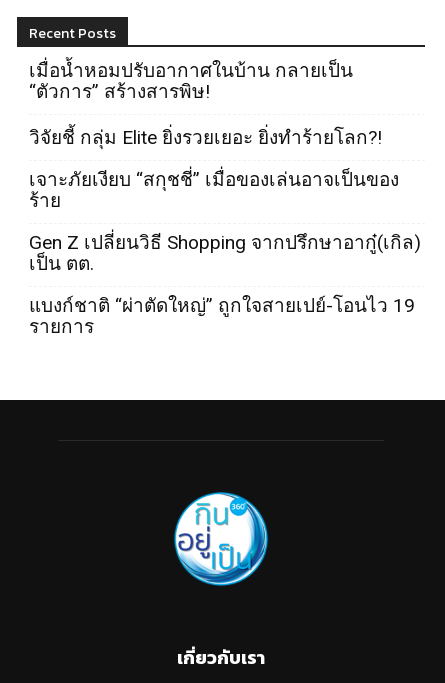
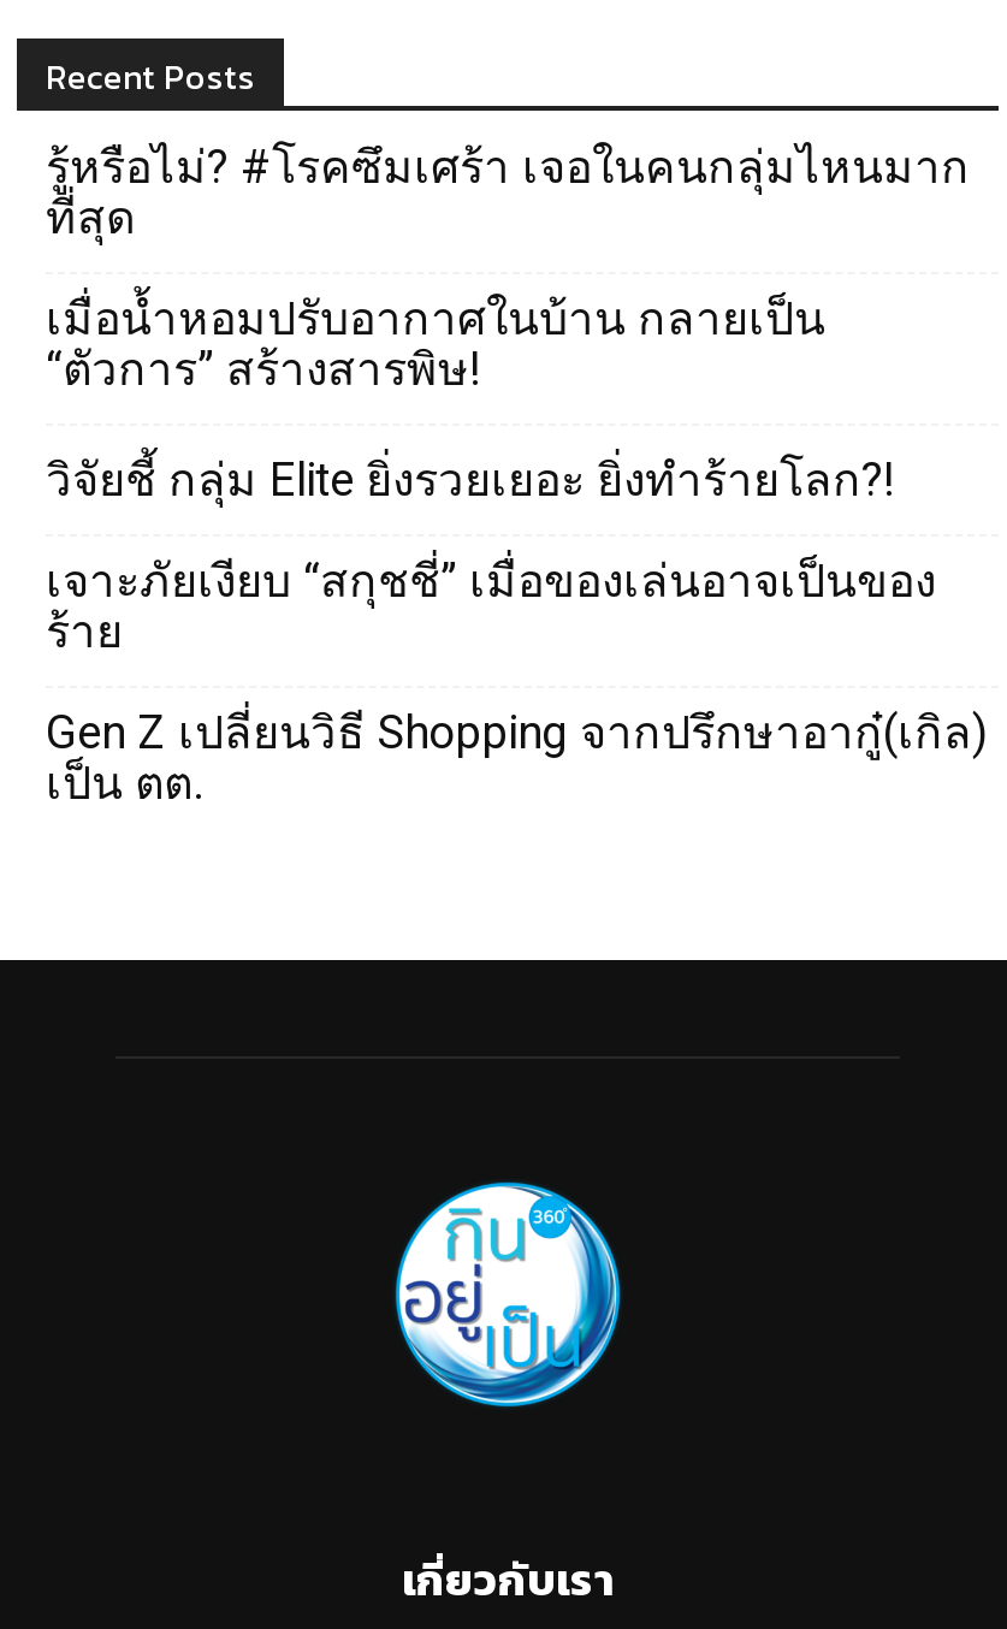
none -> [46,138,970,244] รู้หรือไม่? #โรคซึมเศร้า เจอในคนกลุ่มไหนมาก | ที่สุด
moved [29,58,421,274] -> [46,290,989,810]: เมื่อน้ำหอมปรับอากาศในบ้าน กลายเป็น | “ตัวการ” สร้างสารพิษ! | วิจัยชี้ กลุ่ม Elite ยิ่งรวยเยอะ ยิ่งทำร้ายโลก?! | เจาะภัยเงียบ “สกุชชี่” เมื่อของเล่นอาจเป็นของ | ร้าย | Gen Z เปลี่ยนวิธี Shopping จากปรึกษาอากู๋(เกิล) | เป็น ตต.
[29,293,415,337] แบงก์ชาติ “ผ่าตัดใหญ่” ถูกใจสายเปย์-โอนไว 19 | รายการ -> none

